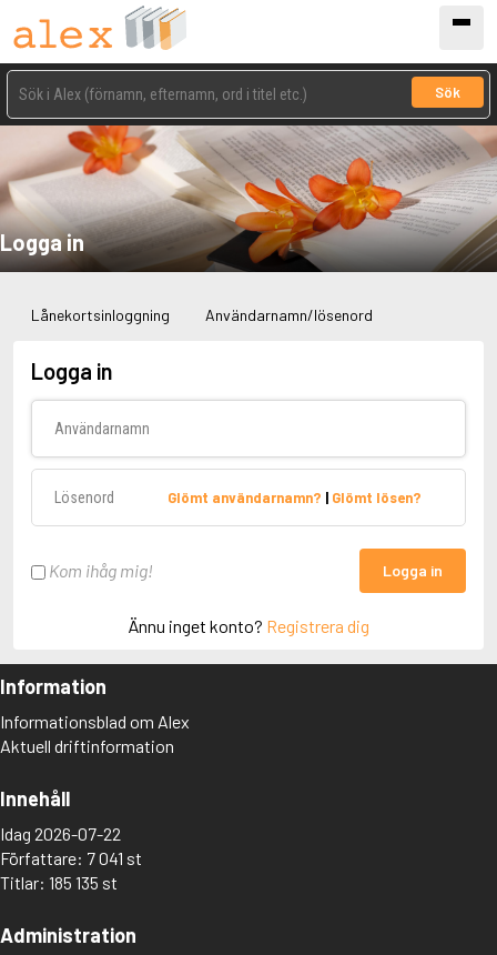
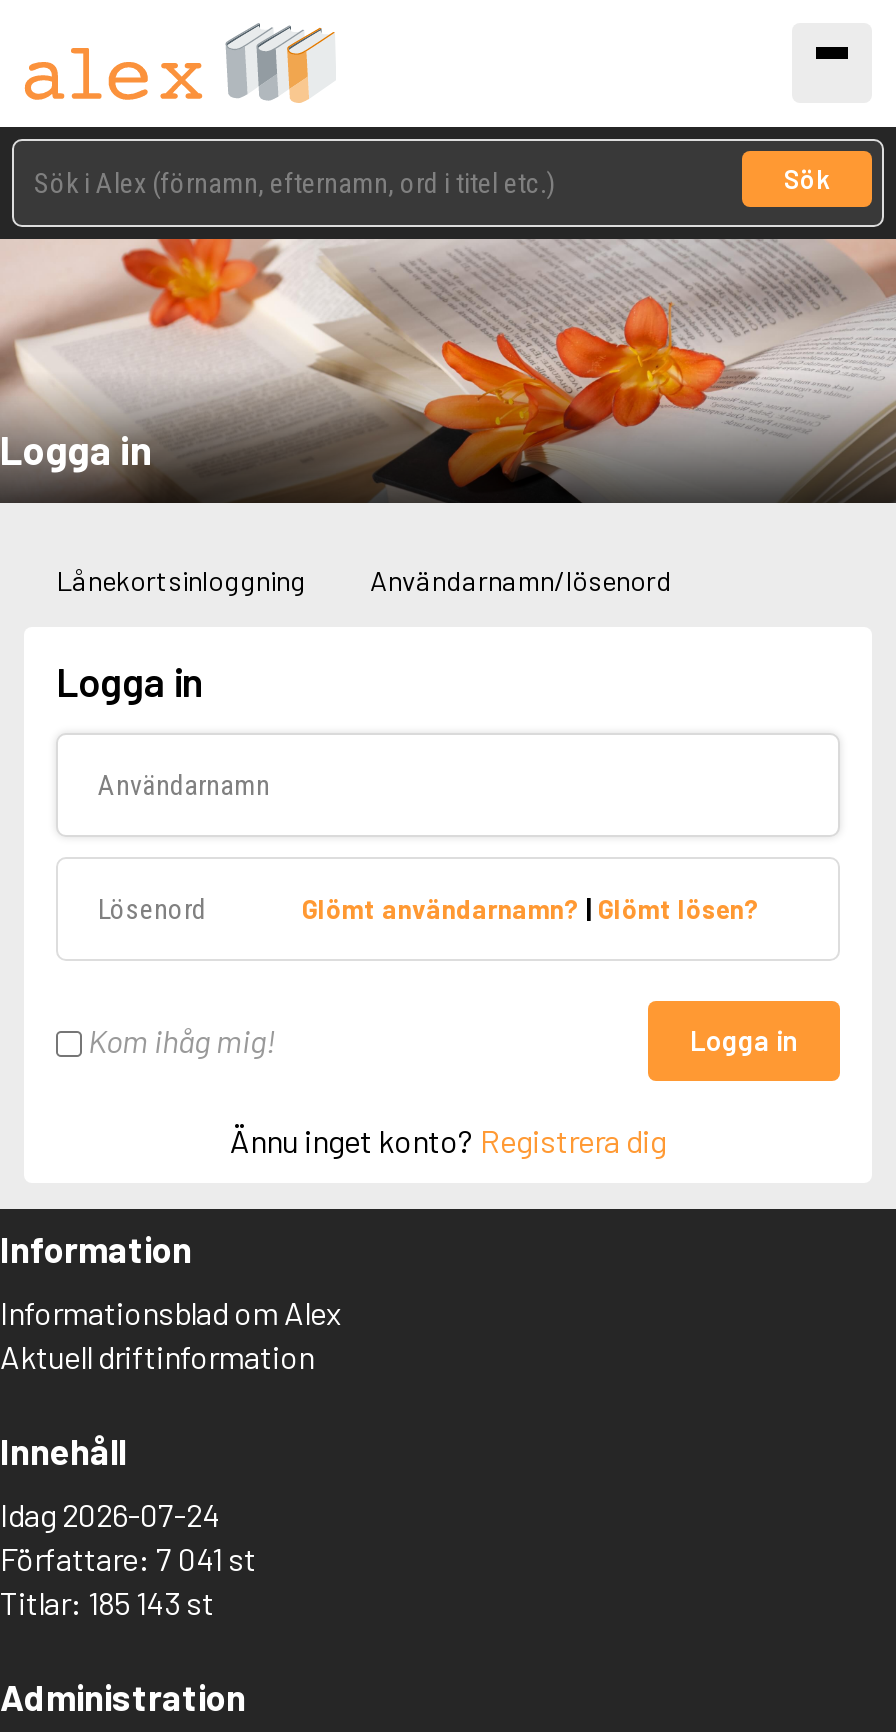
[0,823,121,844] Idag 2026-07-22 -> [0,1495,220,1533] Idag 2026-07-24
[0,872,118,893] Titlar: 185 135 st -> [0,1583,214,1621] Titlar: 185 143 st

